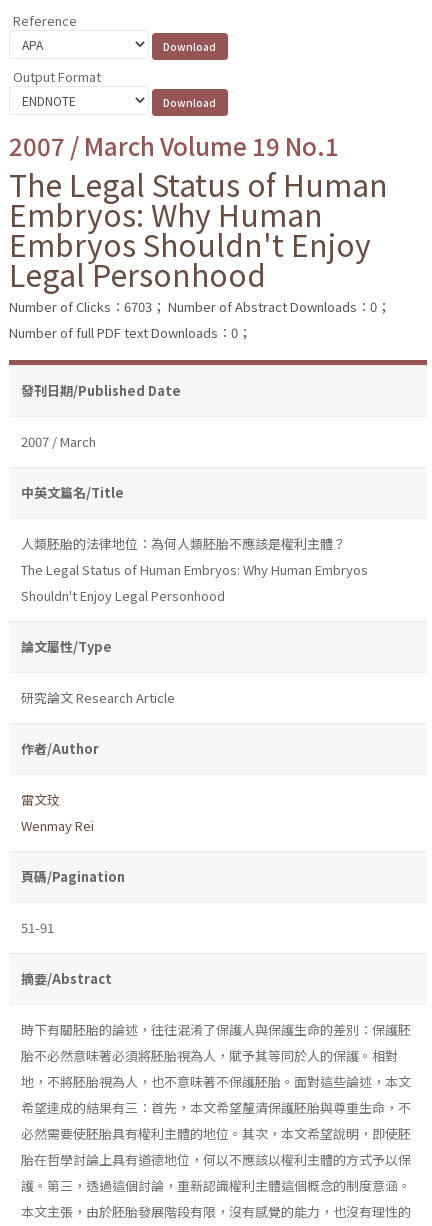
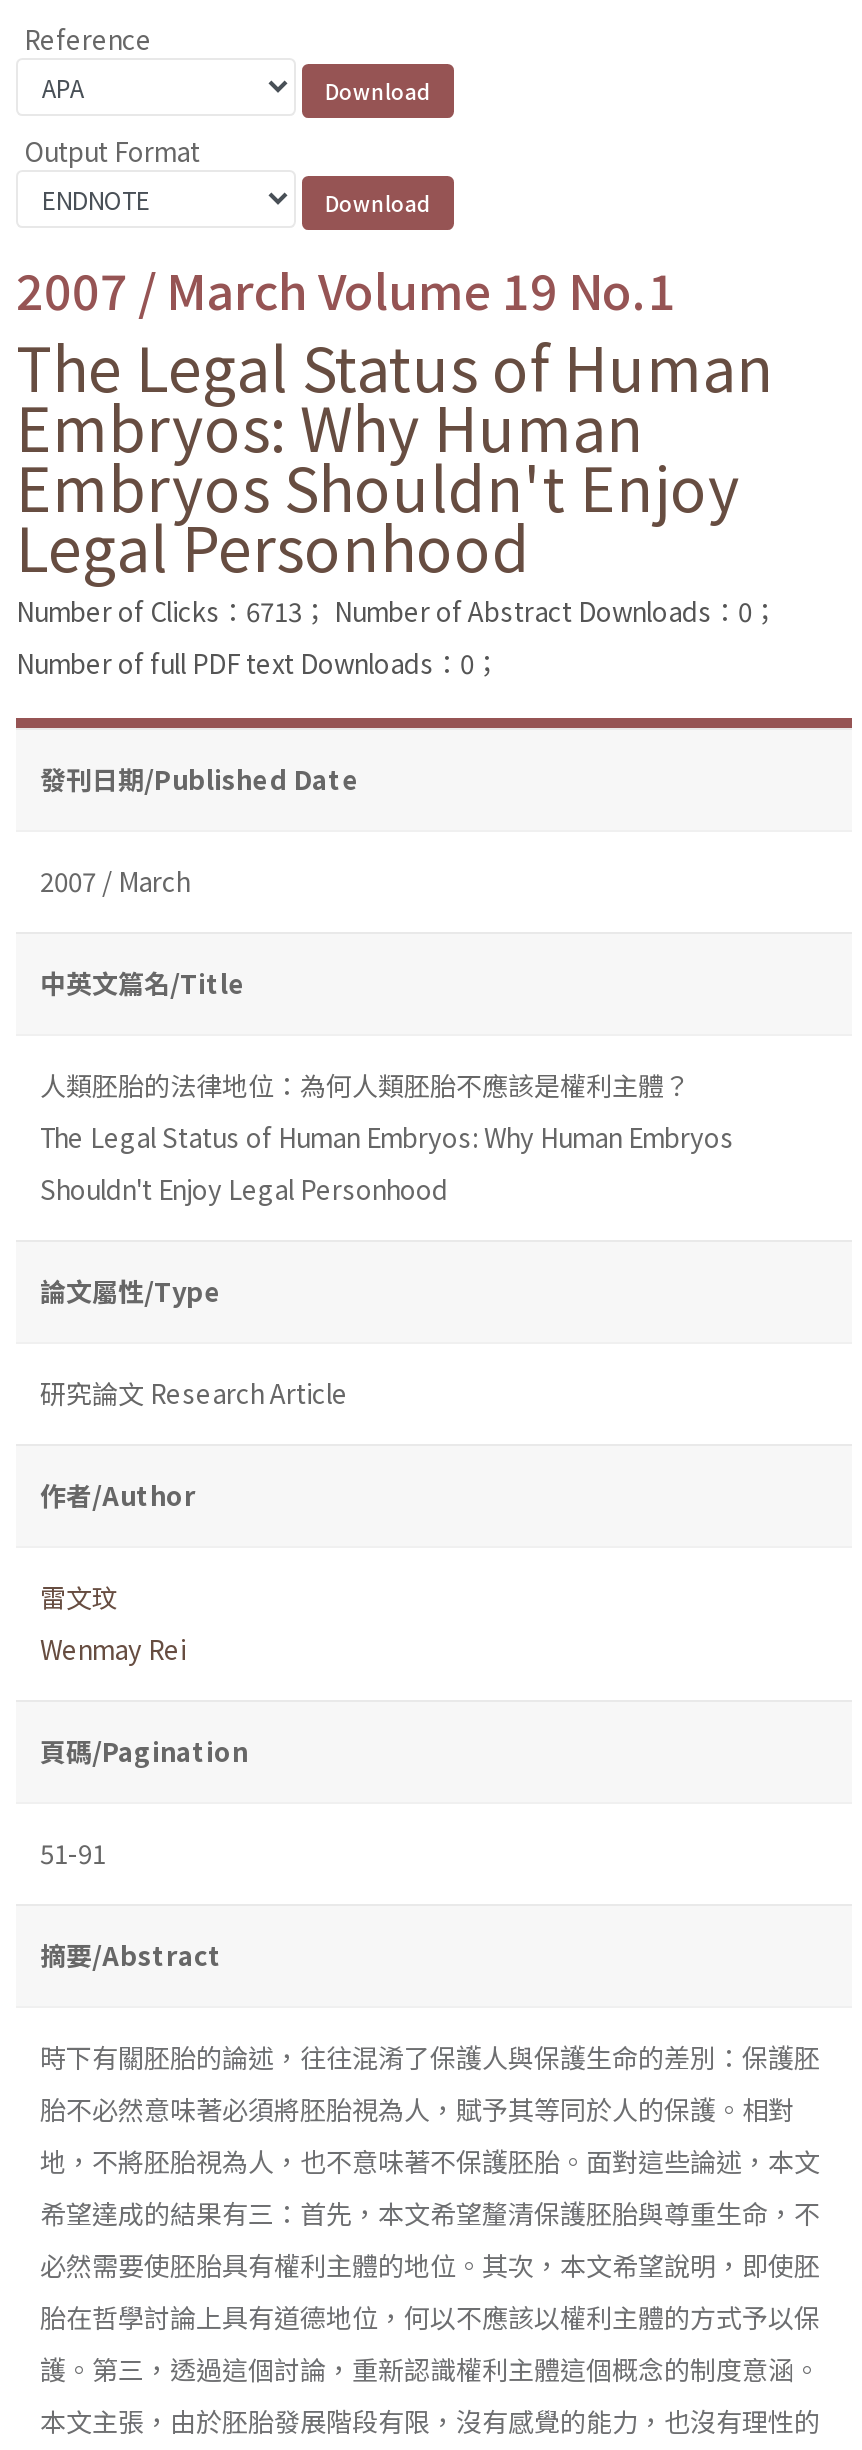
[9,297,390,316] Number of Clicks：6703； Number of Abstract Downloads：0； -> [16,591,778,629] Number of Clicks：6713； Number of Abstract Downloads：0；

